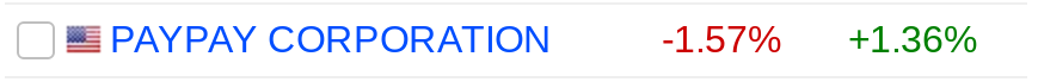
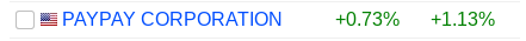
[662,19,781,60] -1.57% -> [335,9,400,29] +0.73%
[848,19,977,60] +1.36% -> [431,9,495,29] +1.13%

